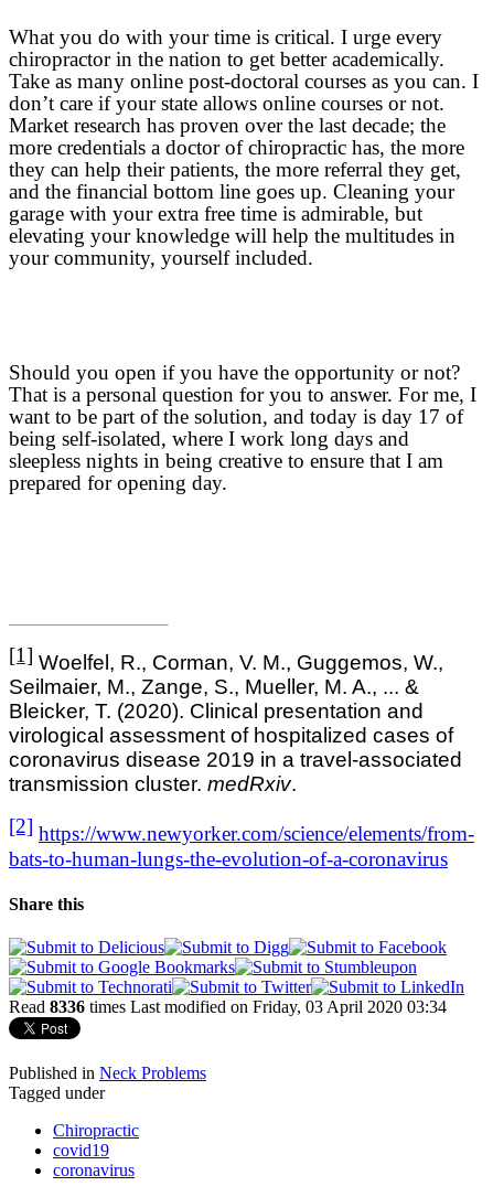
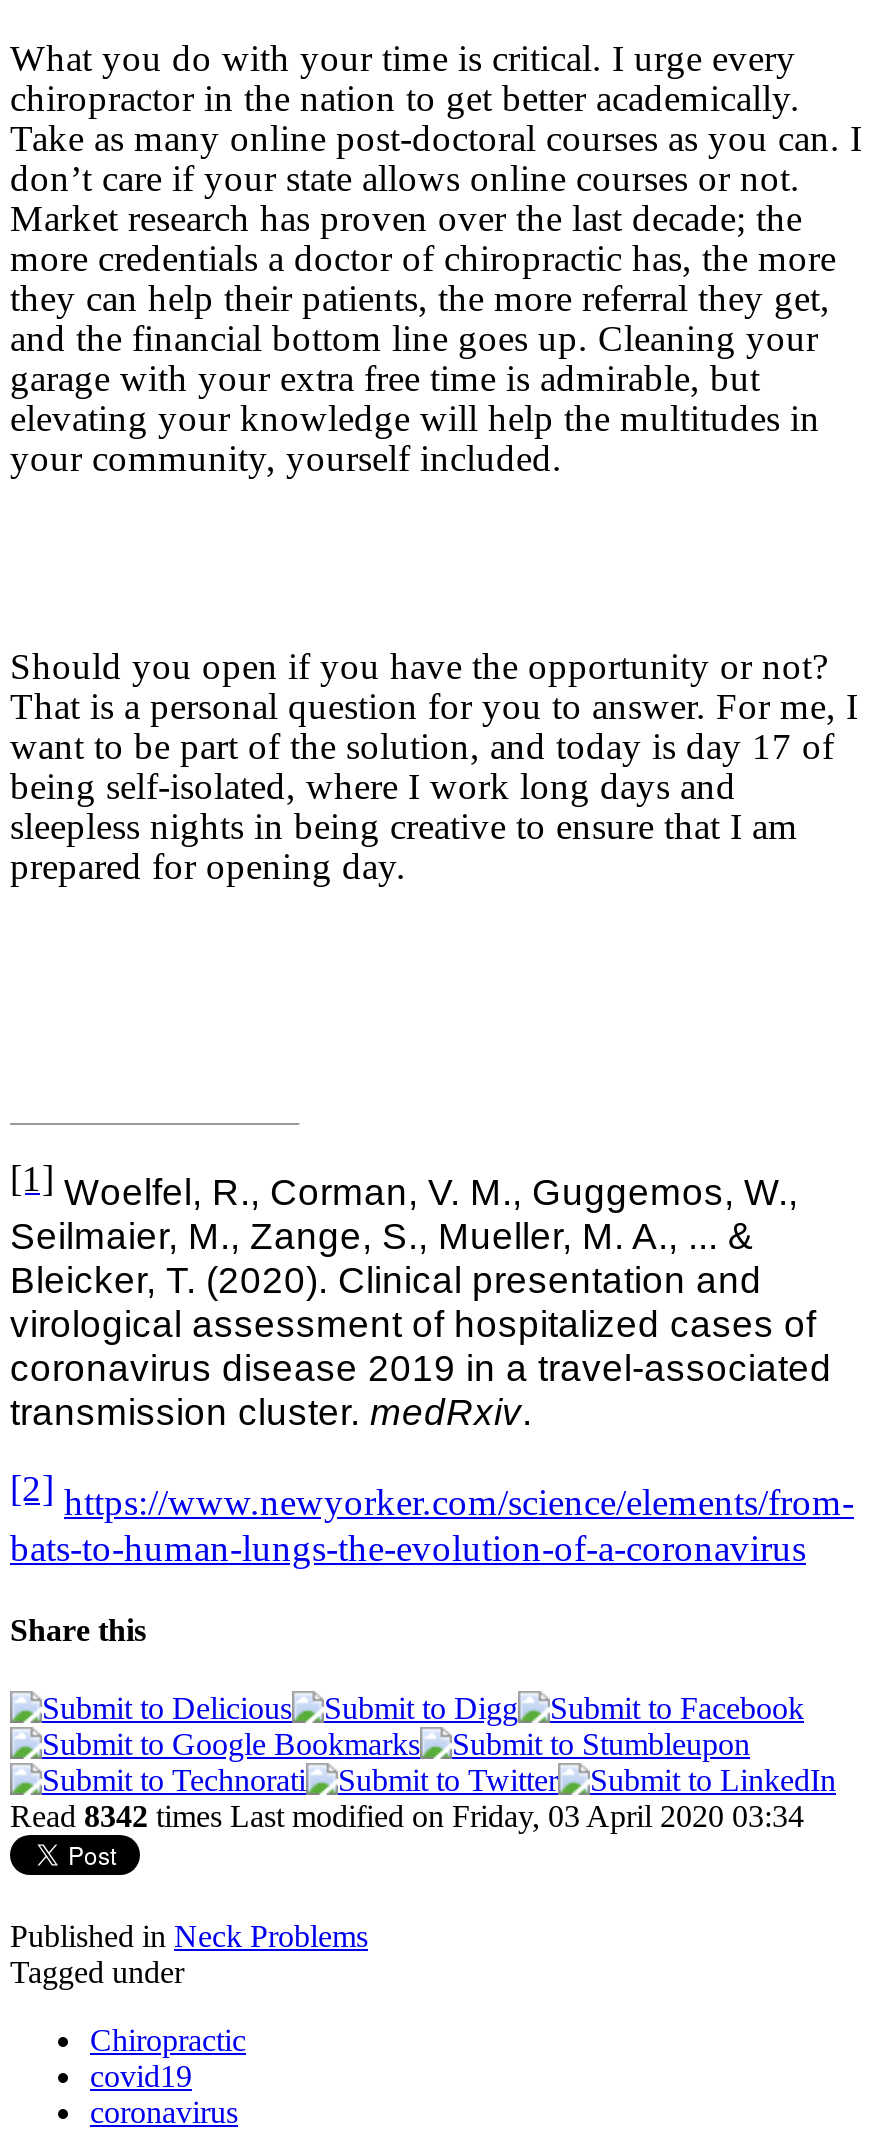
[9,998,447,1016] Read 8336 times Last modified on Friday, 03 April 2020 03:34 -> [10,1799,804,1833] Read 8342 times Last modified on Friday, 03 April 2020 03:34

